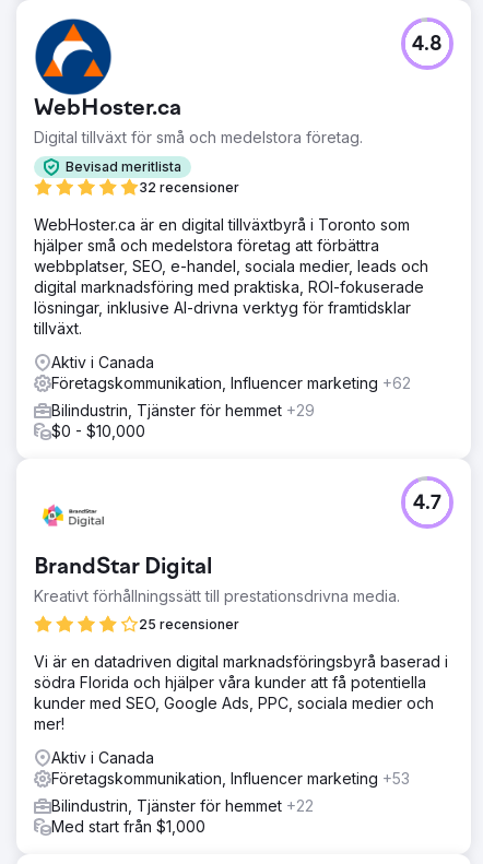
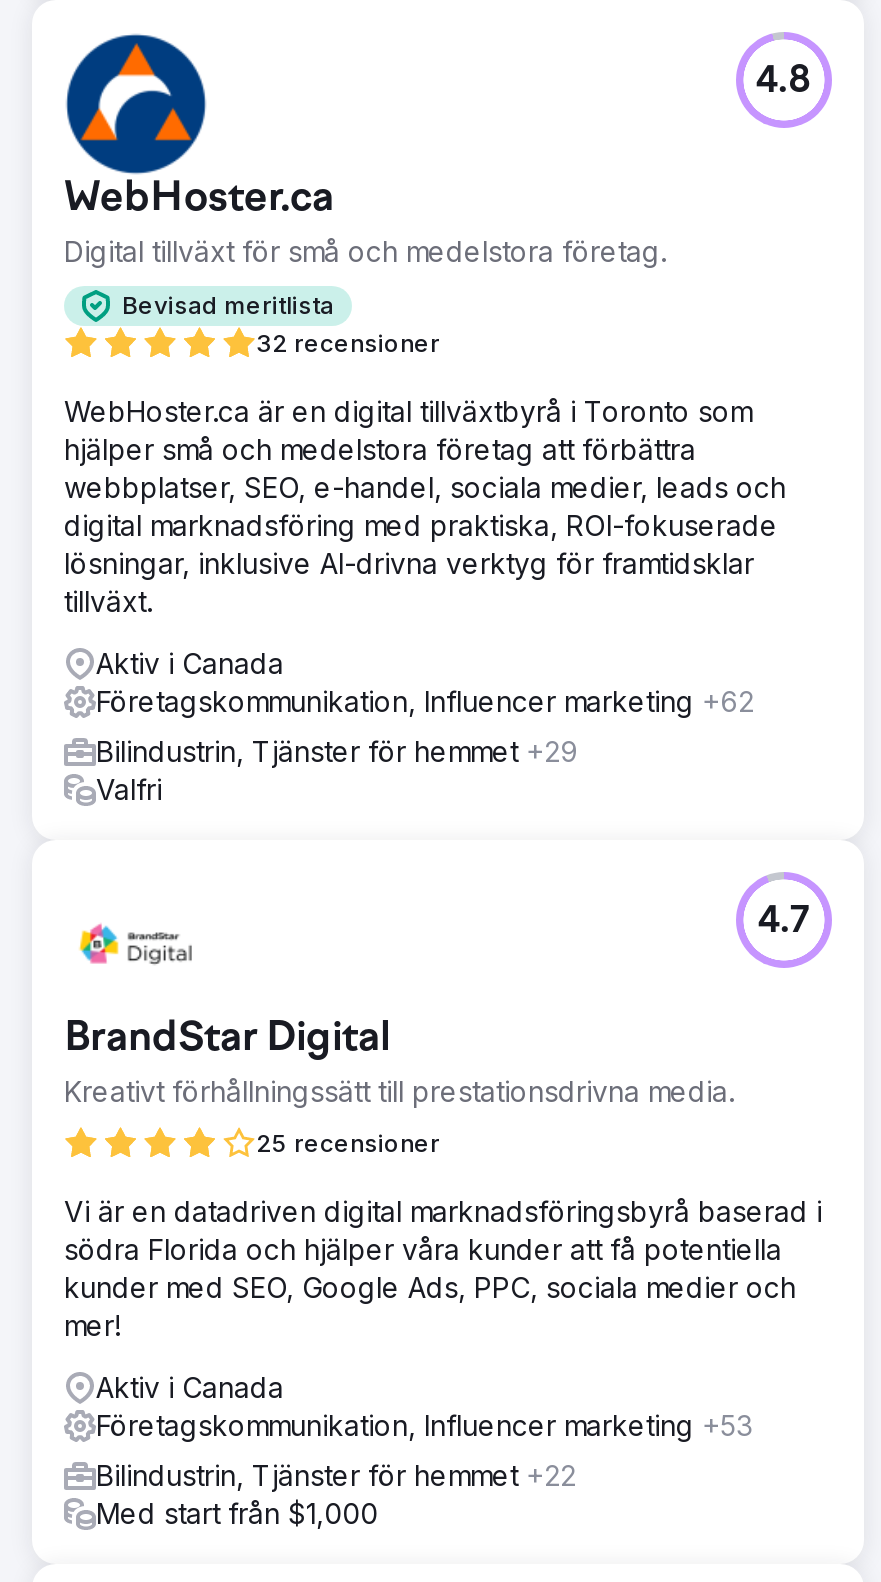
[51,421,145,440] $0 - $10,000 -> [96,771,162,805] Valfri

